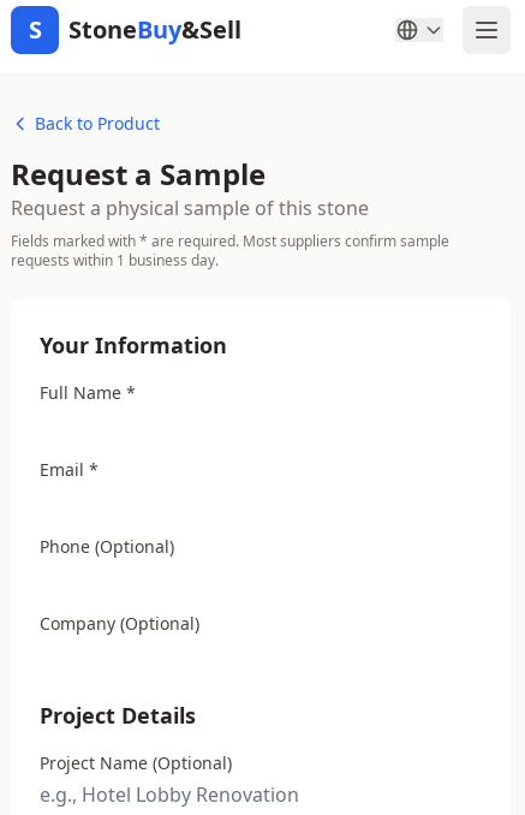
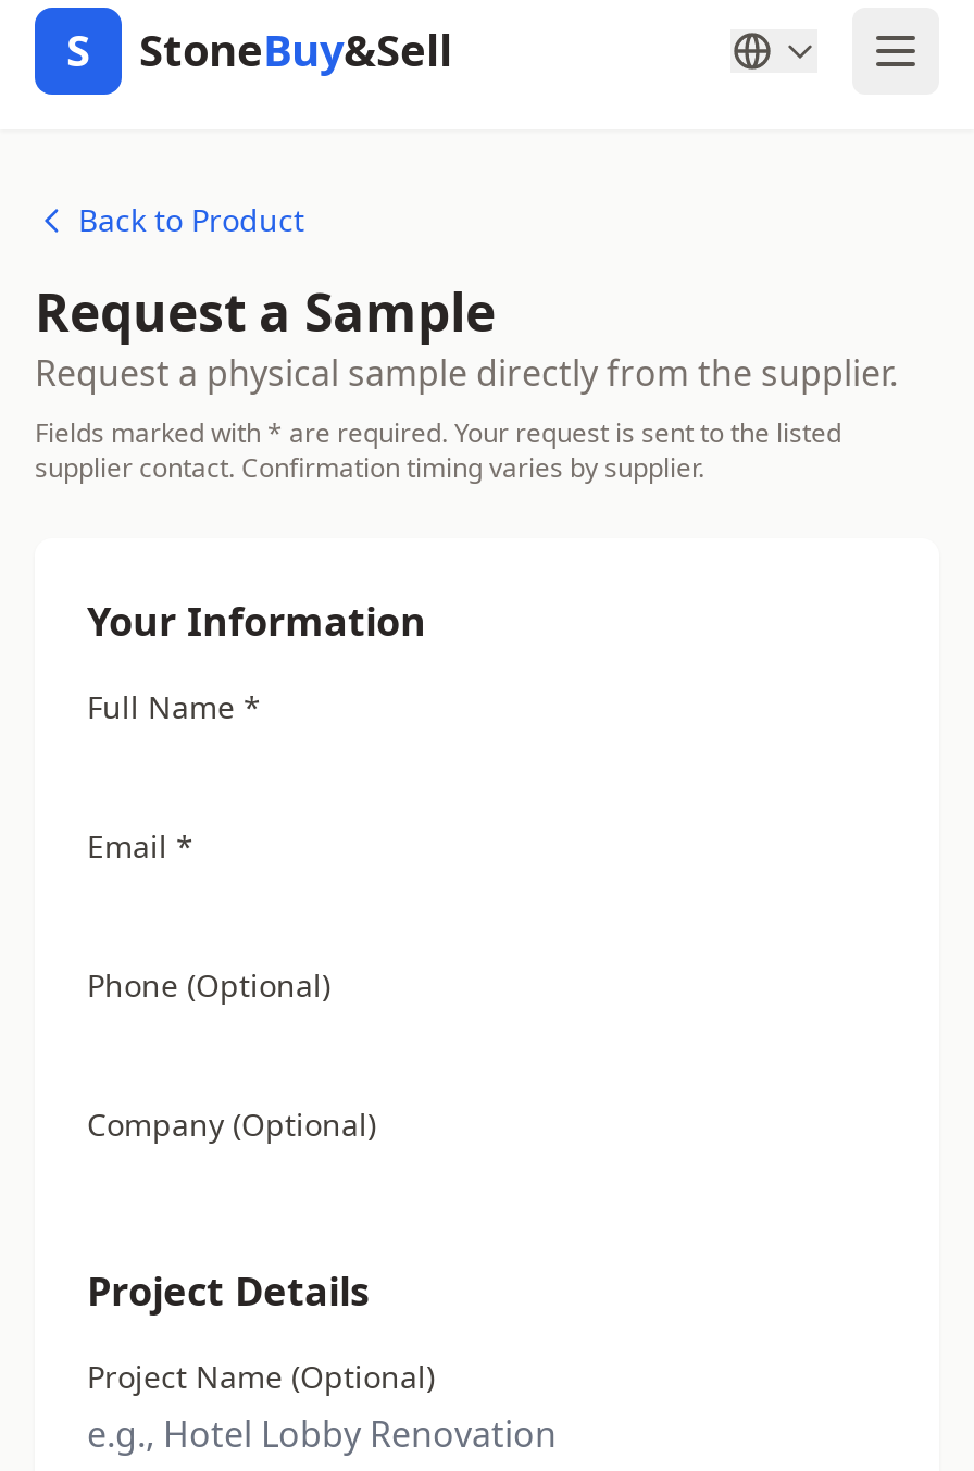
[11,195,449,270] Request a physical sample of this stone | Fields marked with * are required. Most suppliers confirm sample | requests within 1 business day. -> [35,349,898,486] Request a physical sample directly from the supplier. | Fields marked with * are required. Your request is sent to the listed | supplier contact. Confirmation timing varies by supplier.

